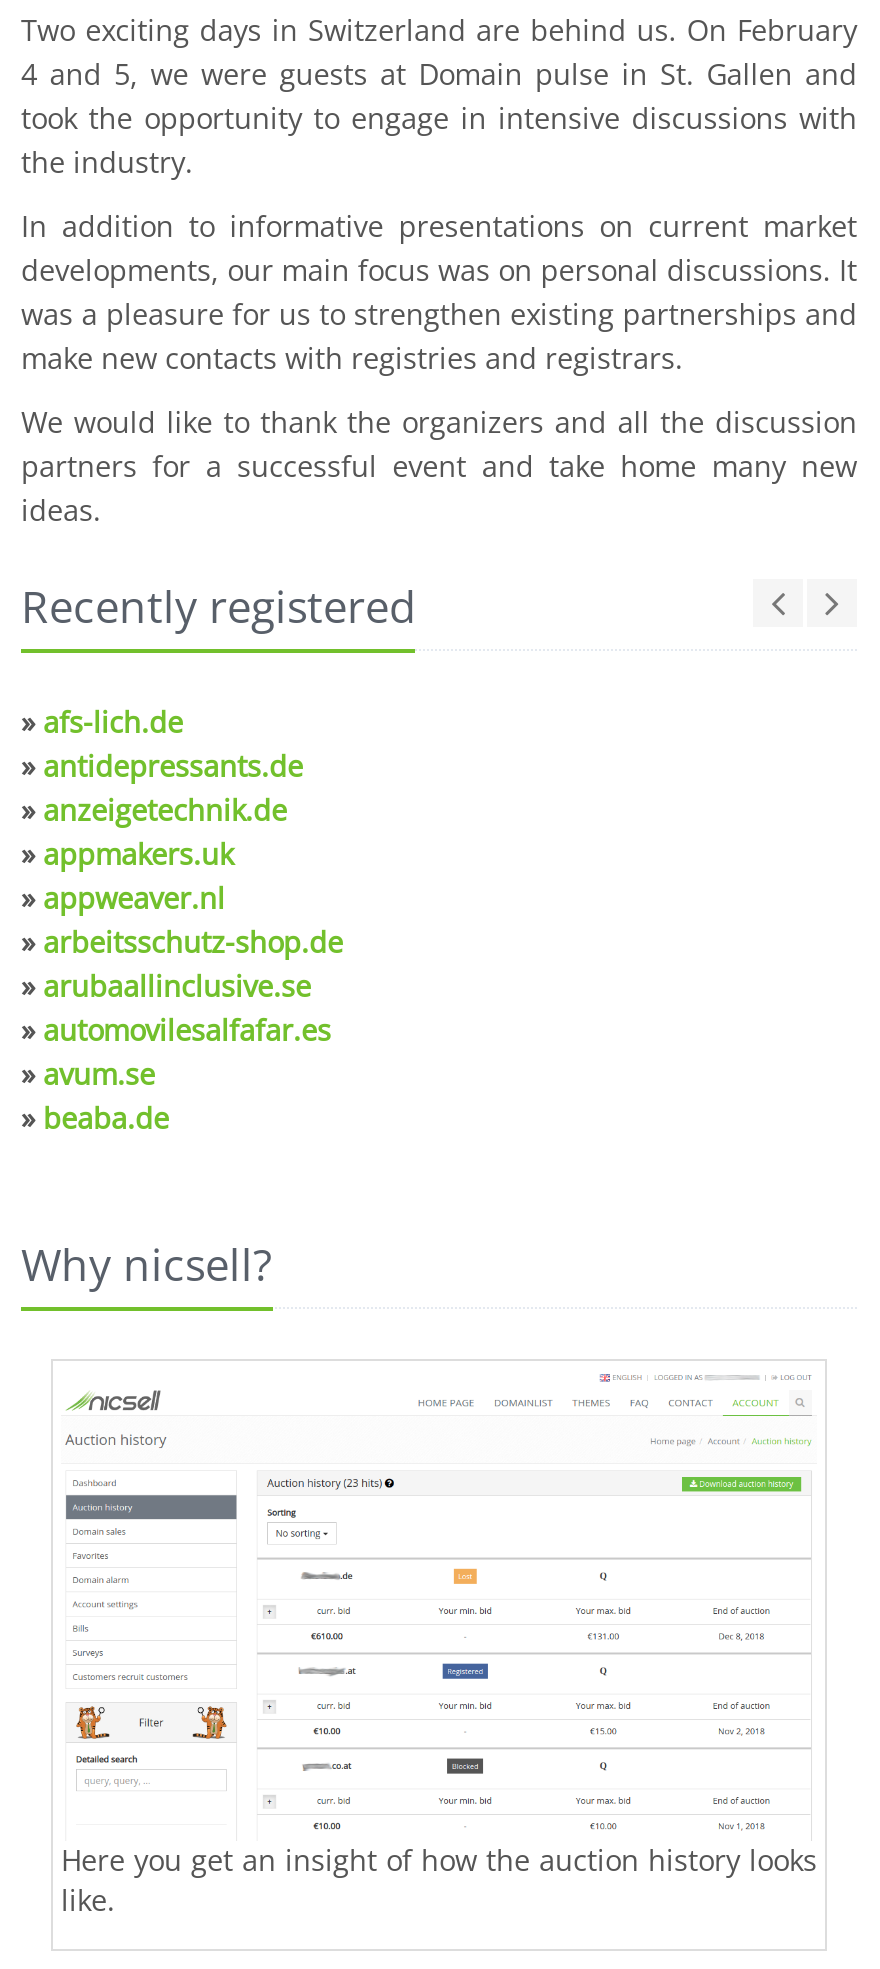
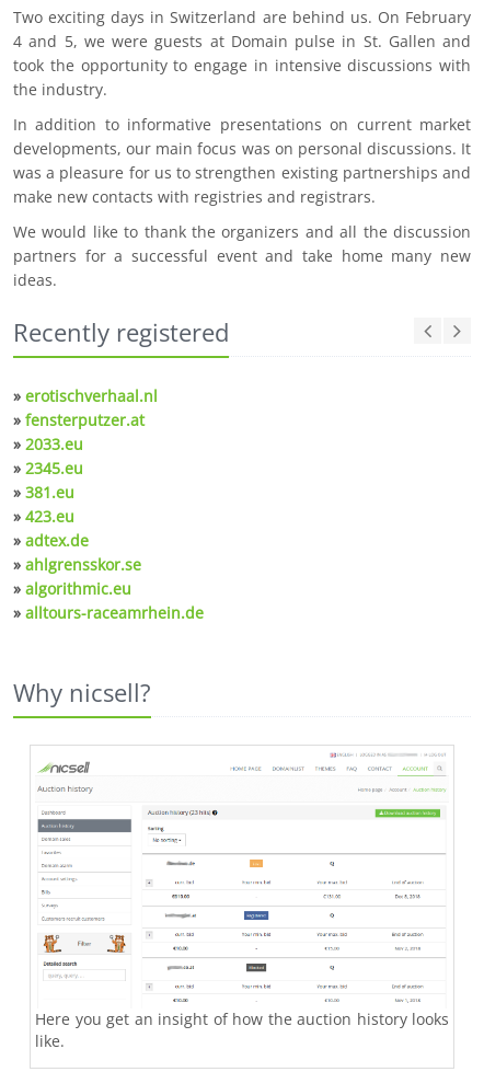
[21,703,343,1137] » afs-lich.de | » antidepressants.de | » anzeigetechnik.de | » appmakers.uk | » appweaver.nl | » arbeitsschutz-shop.de | » arubaallinclusive.se | » automovilesalfafar.es | » avum.se | » beaba.de -> [13,386,204,623] » erotischverhaal.nl | » fensterputzer.at | » 2033.eu | » 2345.eu | » 381.eu | » 423.eu | » adtex.de | » ahlgrensskor.se | » algorithmic.eu | » alltours-raceamrhein.de

